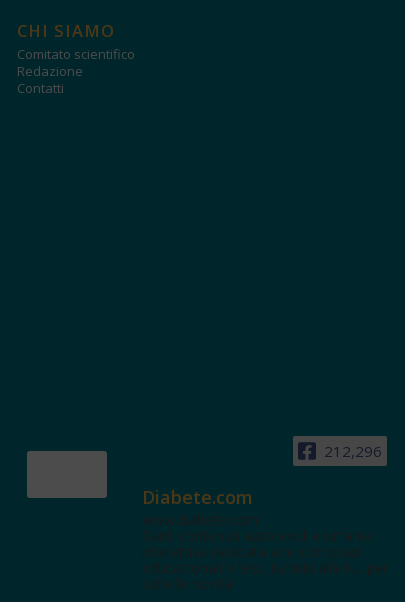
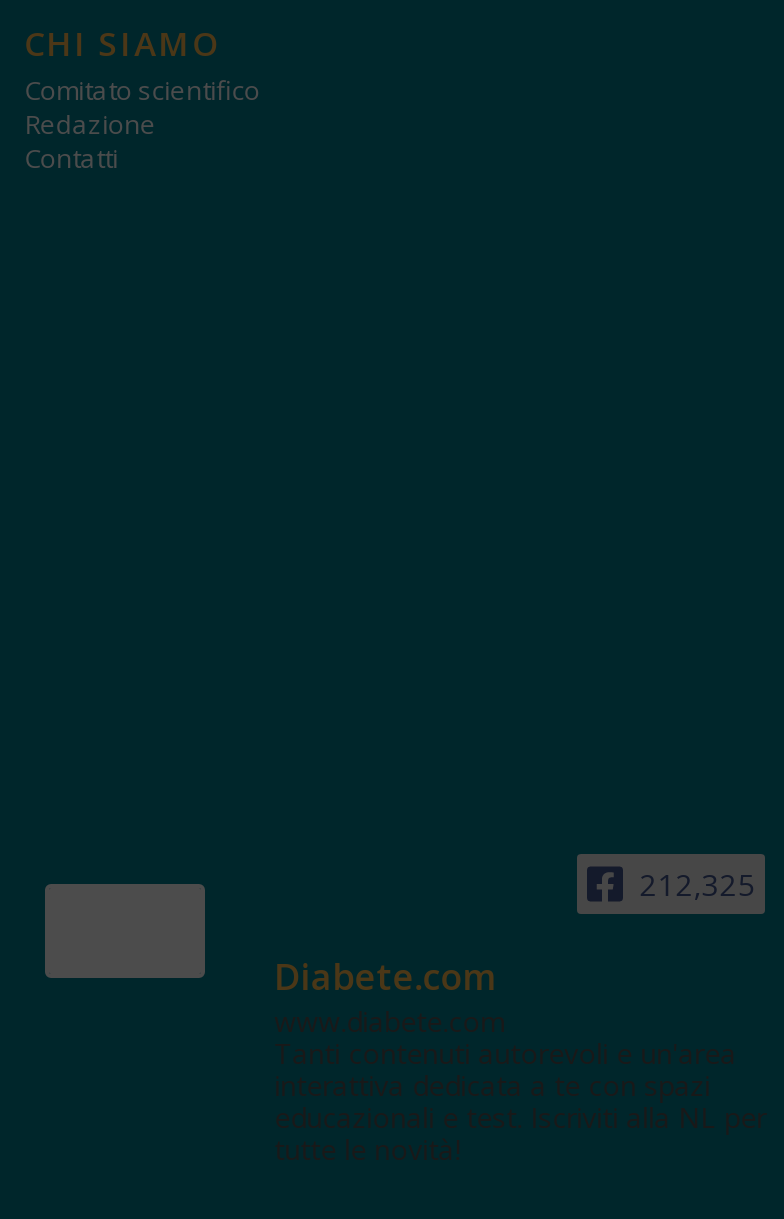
[324,440,382,460] 212,296 -> [640,863,756,903] 212,325

